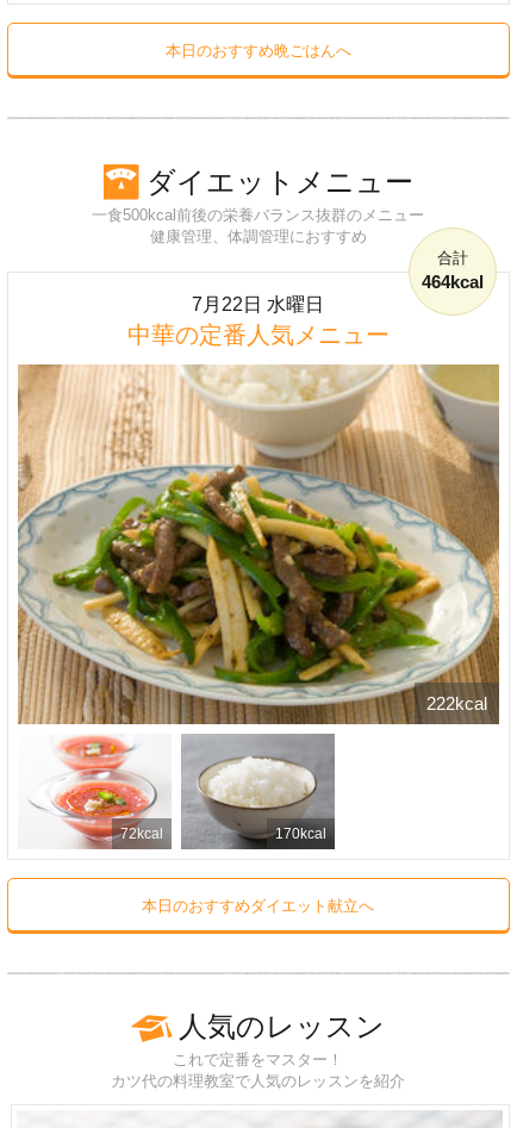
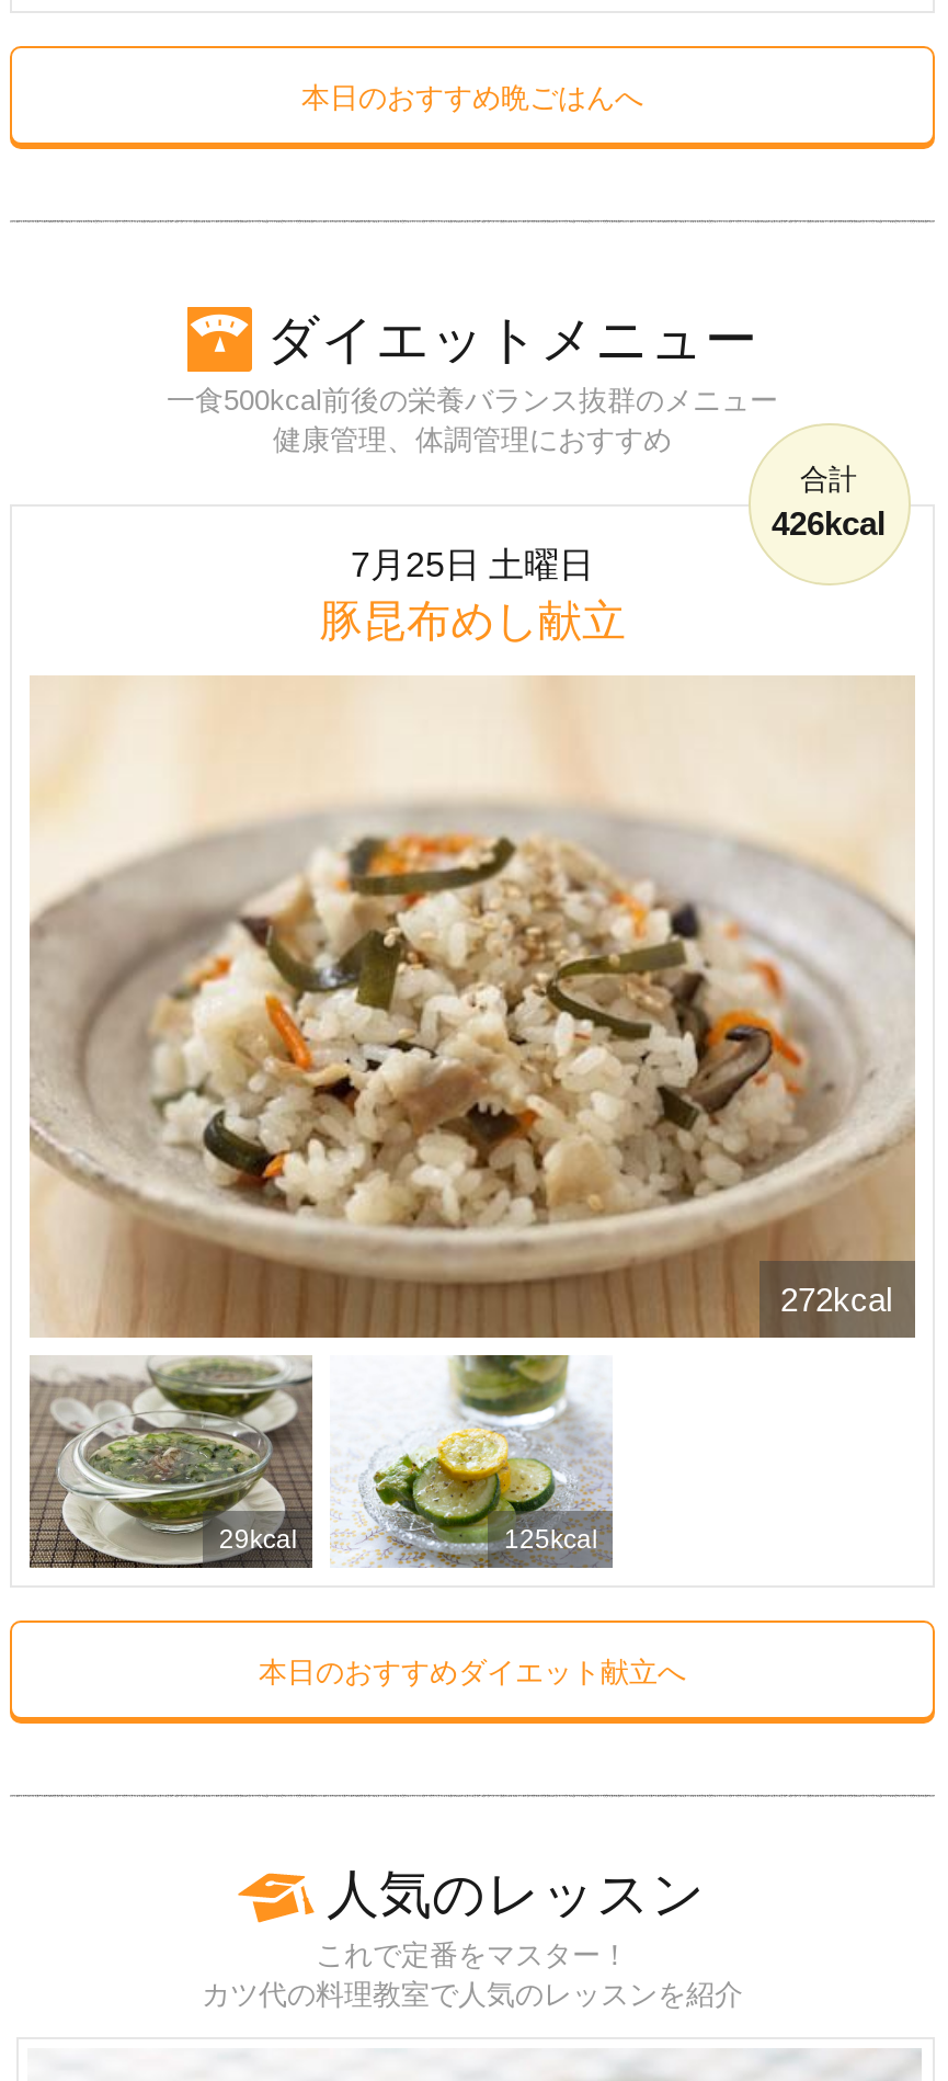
[421,271,483,292] 464kcal -> [772,504,886,541] 426kcal
[127,294,390,348] 7月22日 水曜日 | 中華の定番人気メニュー -> [319,546,626,644] 7月25日 土曜日 | 豚昆布めし献立
[18,364,499,724] [image] | 222kcal -> [30,675,917,1338] [image] | 272kcal
[18,735,172,850] [image] -> [27,1355,315,1570] [image]
[121,733,335,849] [image] | 72kcal | 170kcal -> [219,1353,613,1568] [image] | 29kcal | 125kcal

